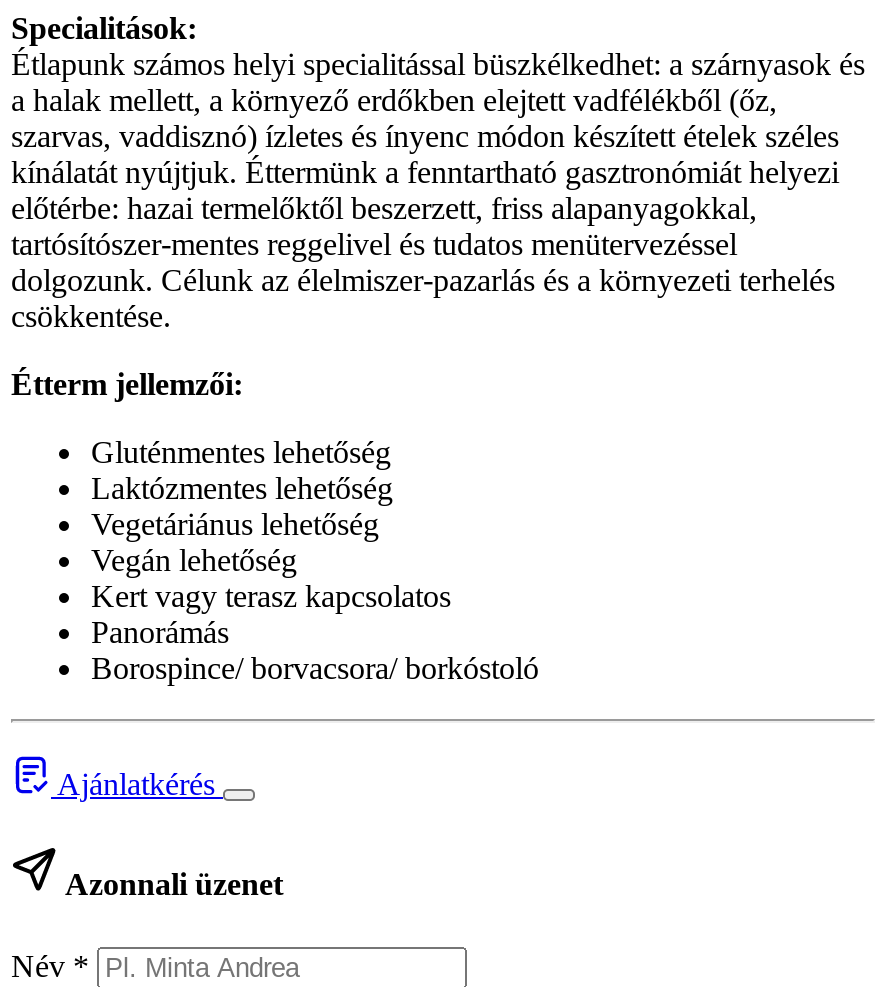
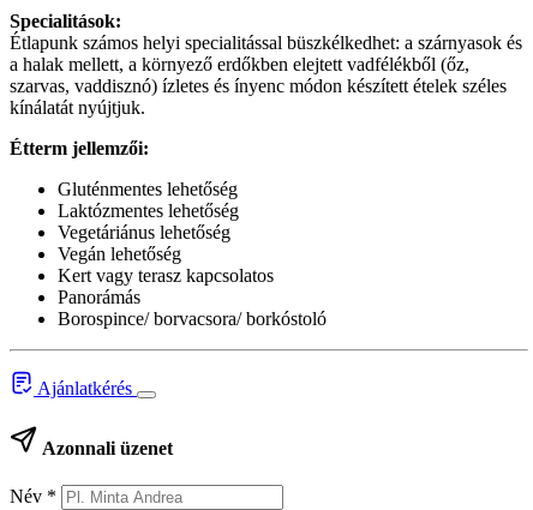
[11,155,839,333] kínálatát nyújtjuk. Éttermünk a fenntartható gasztronómiát helyezi | előtérbe: hazai termelőktől beszerzett, friss alapanyagokkal, | tartósítószer-mentes reggelivel és tudatos menütervezéssel | dolgozunk. Célunk az élelmiszer-pazarlás és a környezeti terhelés | csökkentése. -> [10,97,145,117] kínálatát nyújtjuk.

